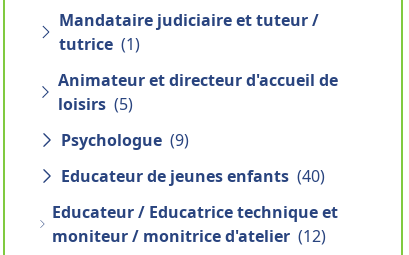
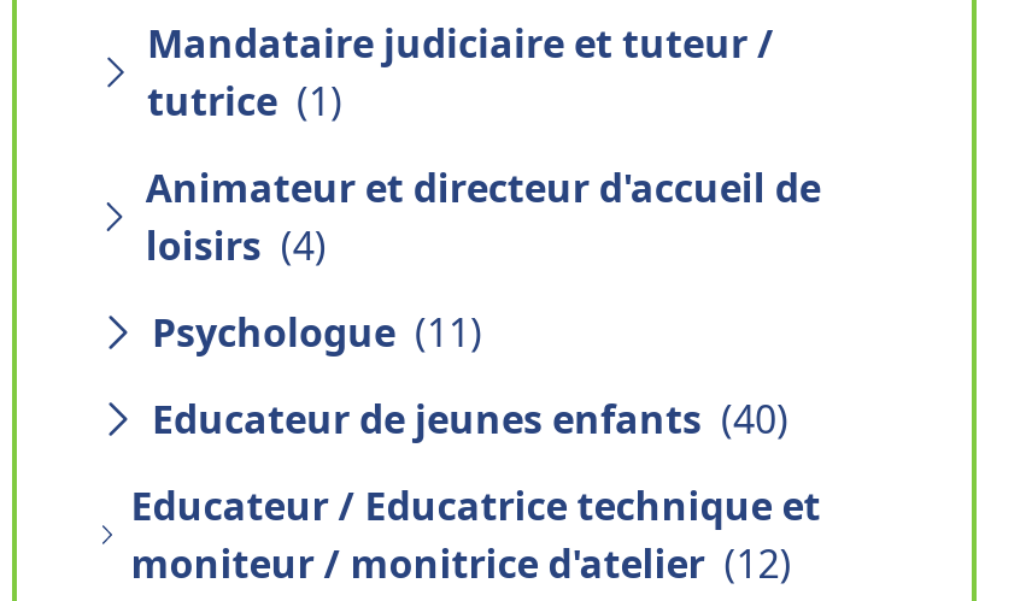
[58,93,133,115] loisirs (5) -> [145,219,326,272] loisirs (4)
[61,129,189,151] Psychologue (9) -> [152,305,482,358] Psychologue (11)

